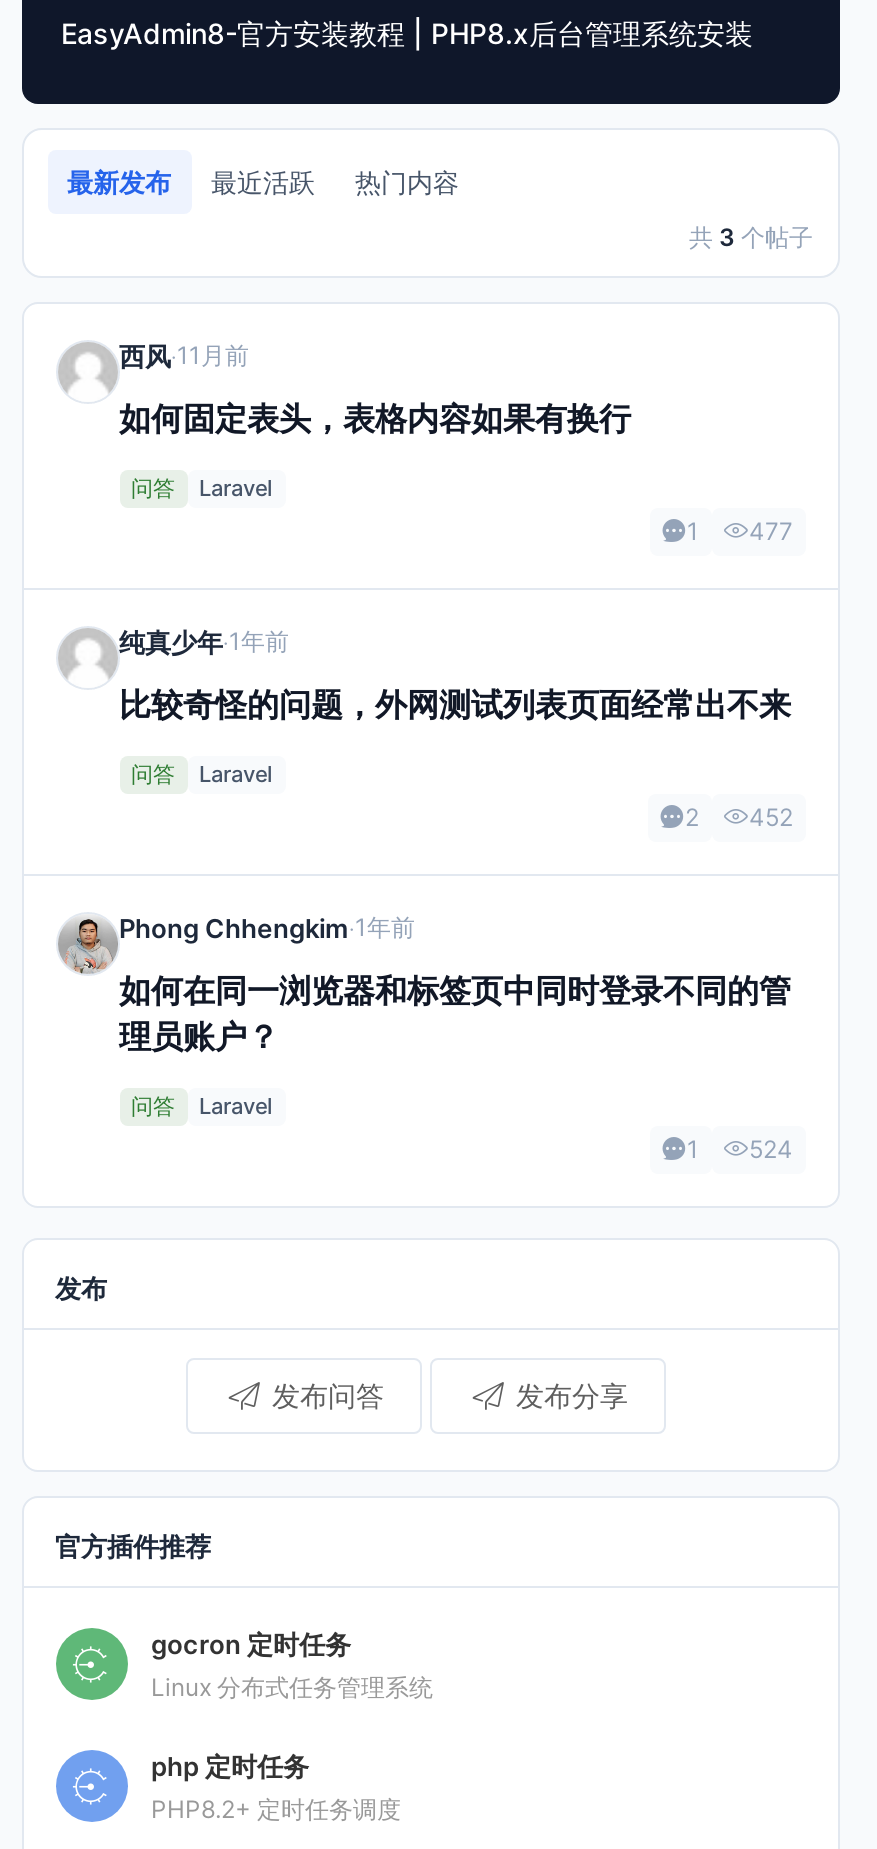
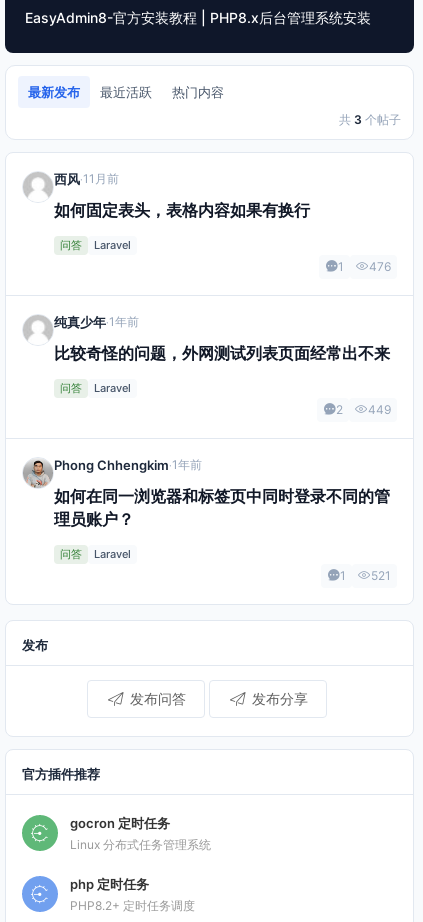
[687,516,793,546] 1 477 -> [337,259,390,274] 1 476
[685,802,793,832] 2 452 -> [335,402,390,417] 2 449
[687,1134,793,1164] 1 524 -> [339,568,390,583] 1 521

